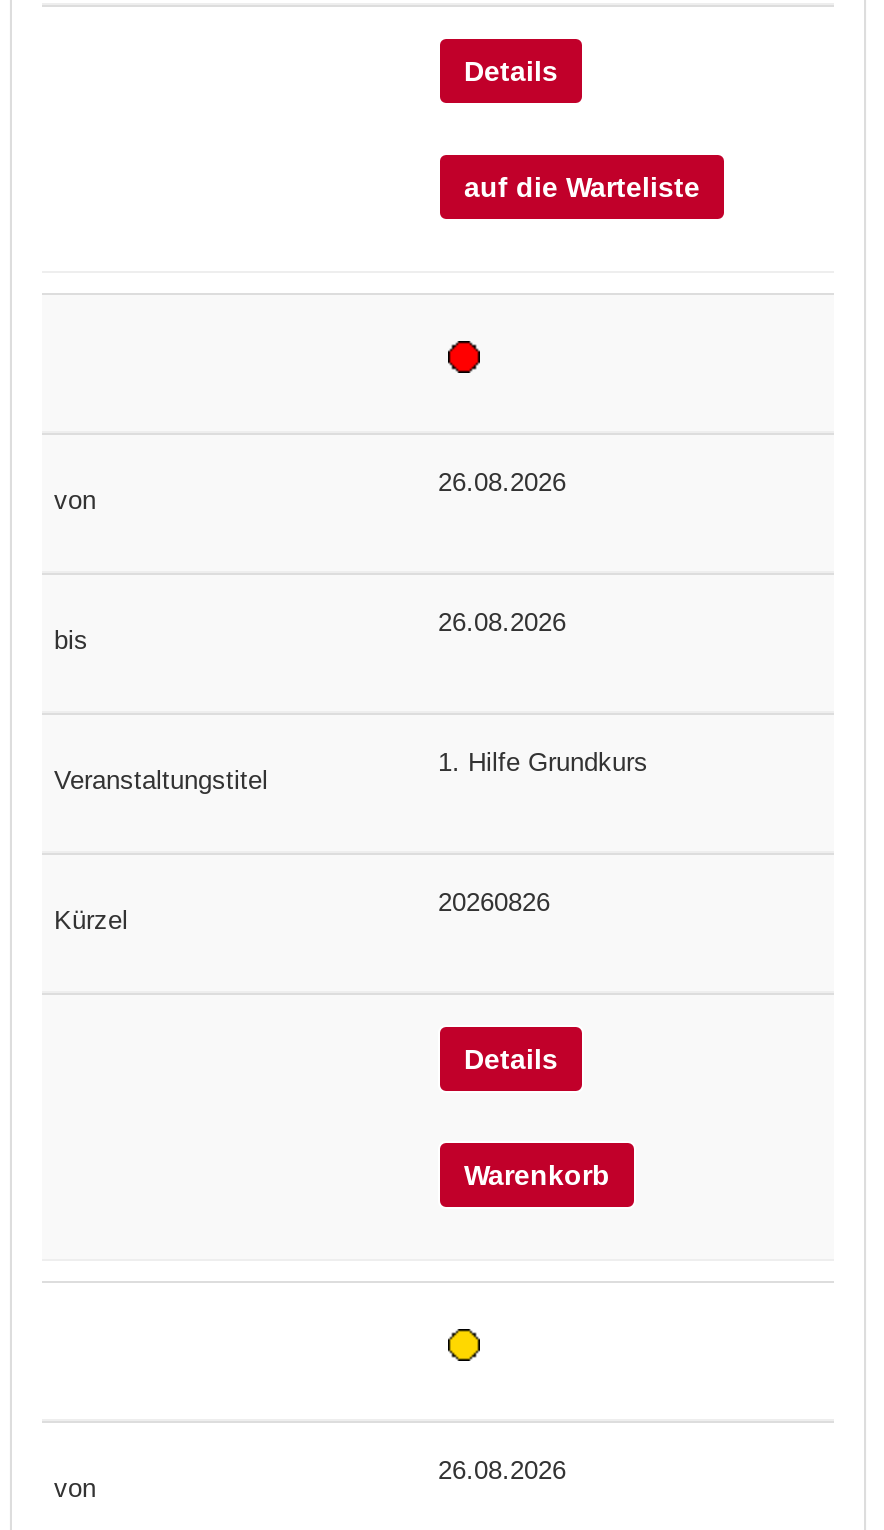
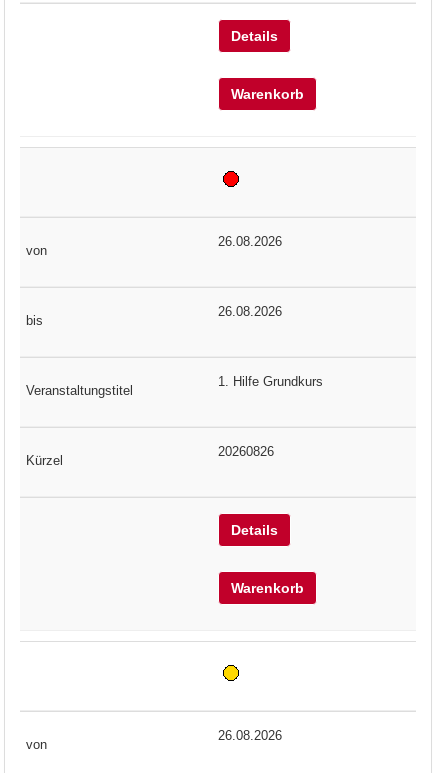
[464,172,700,204] auf die Warteliste -> [231,86,304,102] Warenkorb

